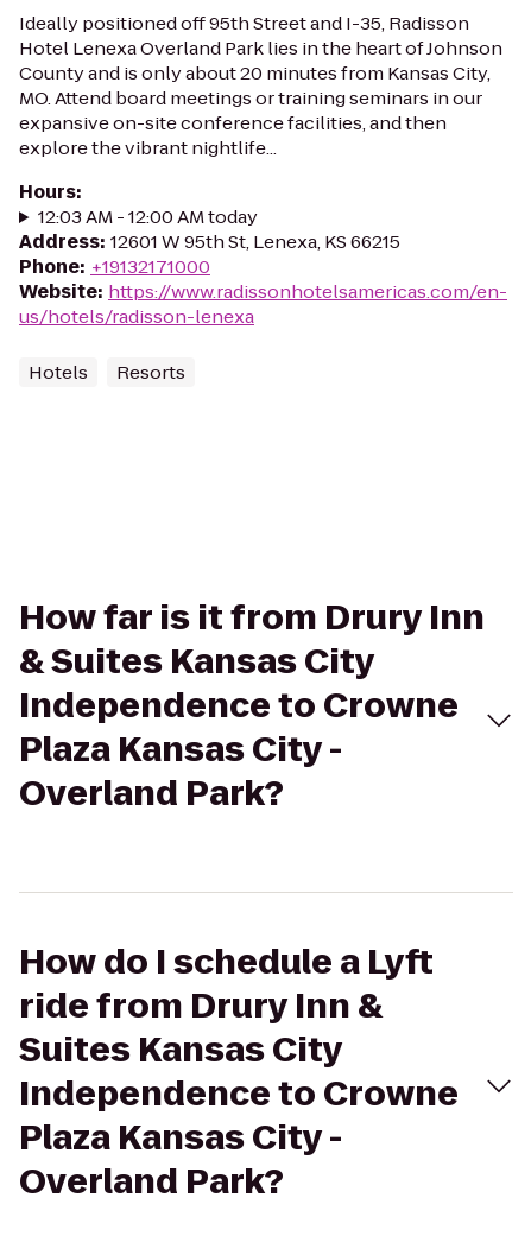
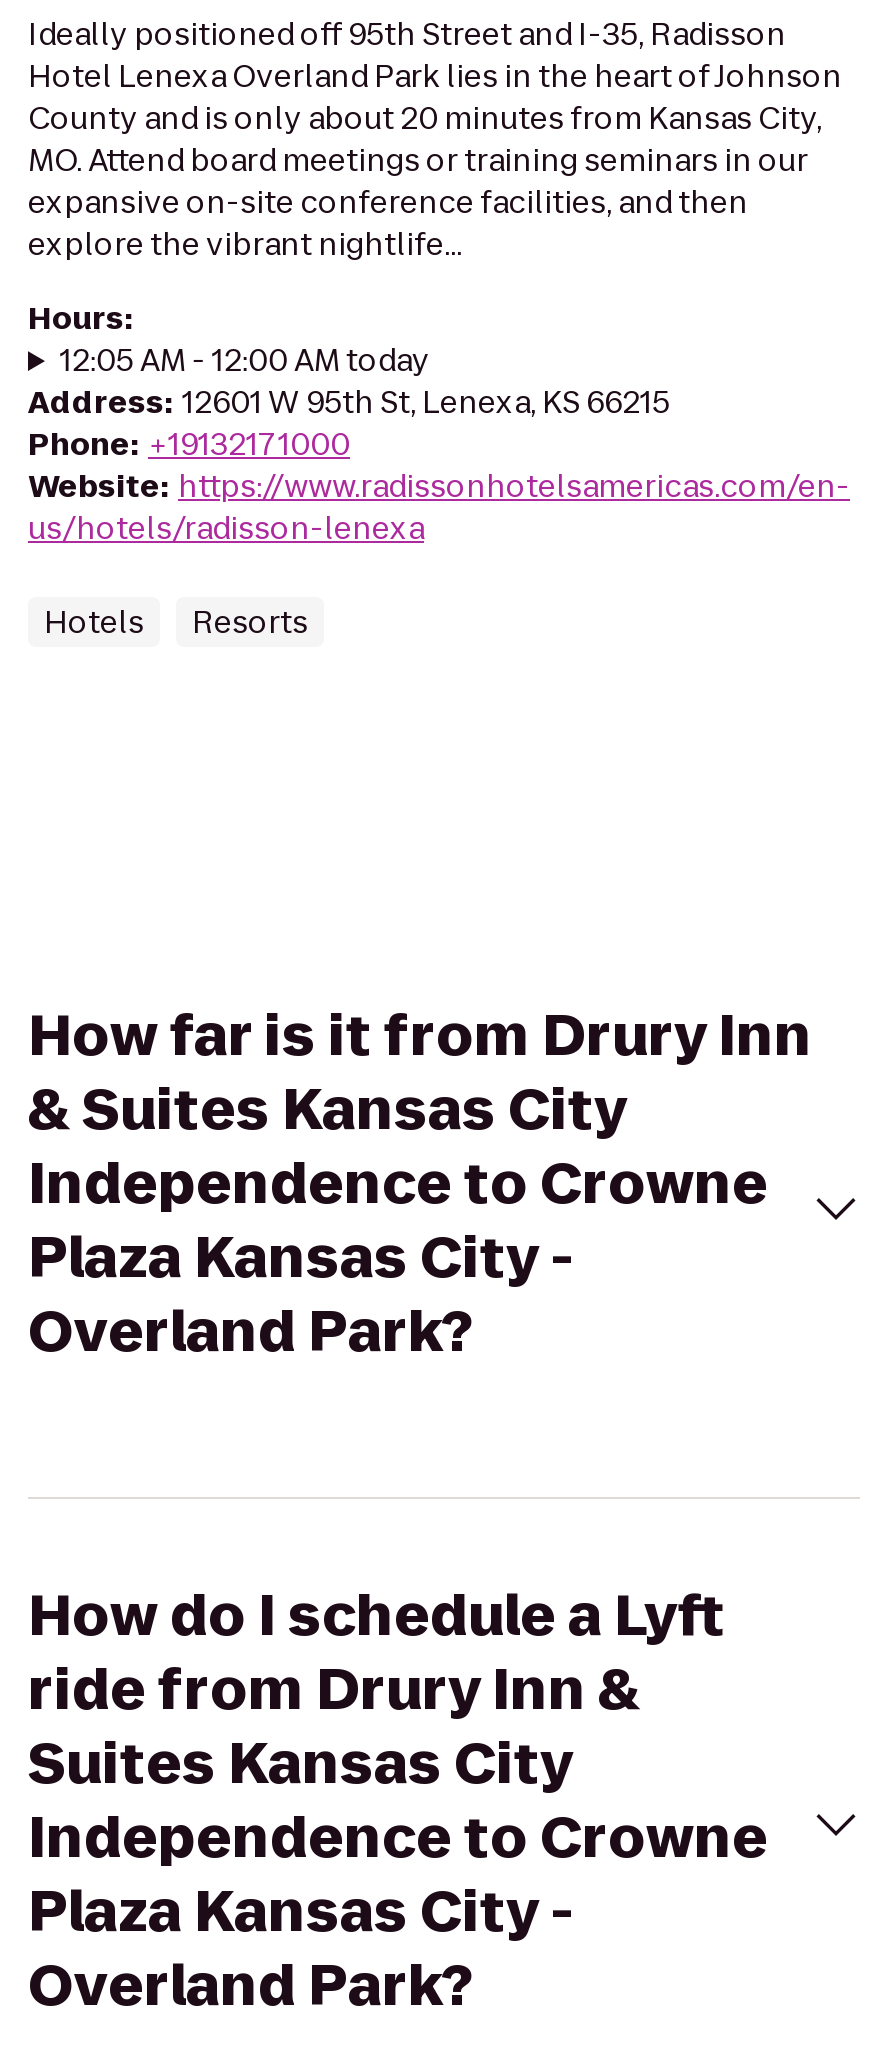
[38,204,258,229] 12:03 AM - 12:00 AM today -> [60,339,430,381] 12:05 AM - 12:00 AM today

